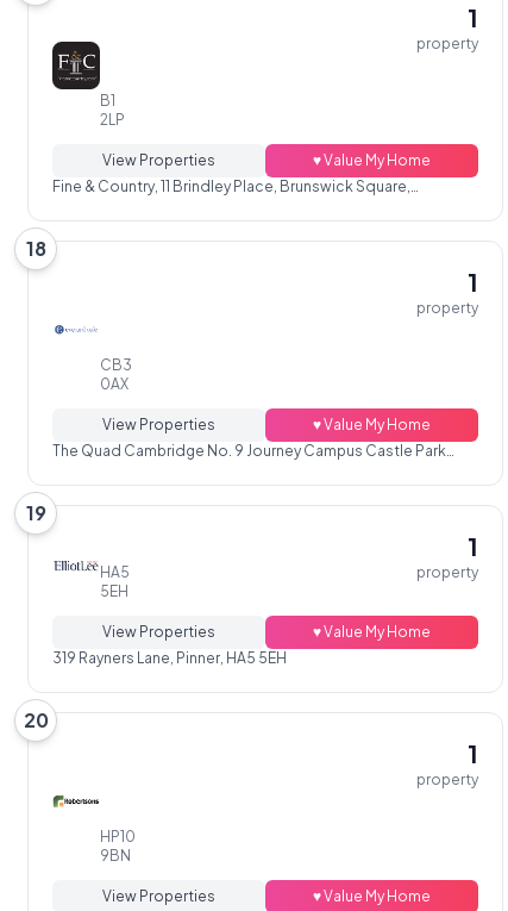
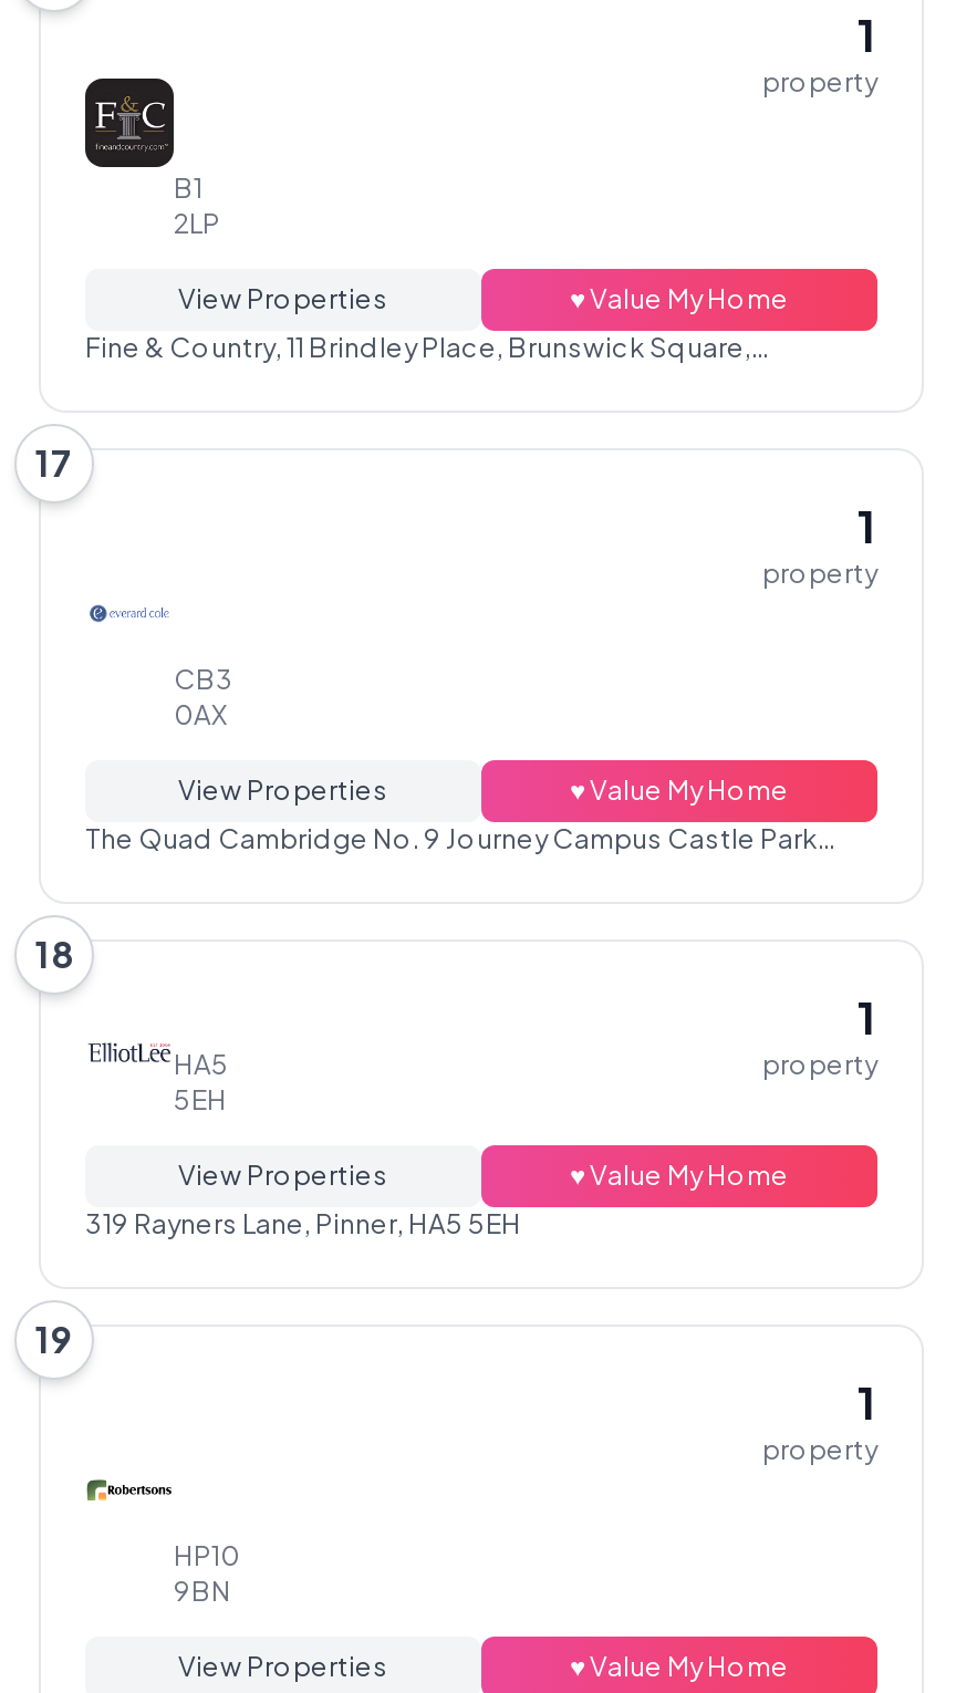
[26,236,46,261] 18 -> [35,439,73,486] 17
[26,501,46,526] 19 -> [35,931,73,977] 18
[23,708,48,733] 20 -> [35,1316,73,1362] 19

